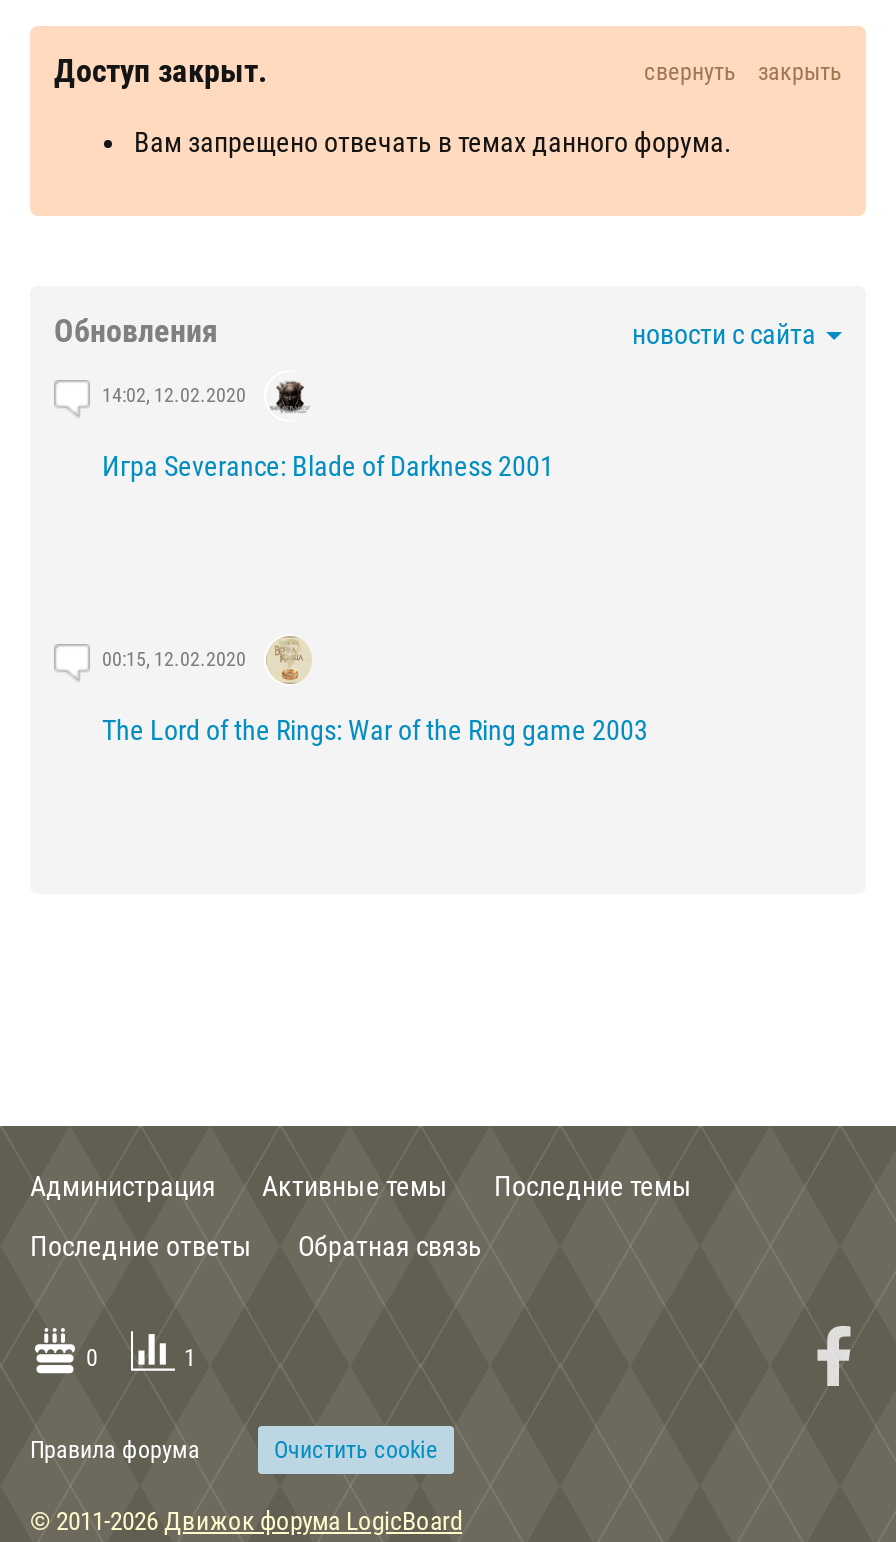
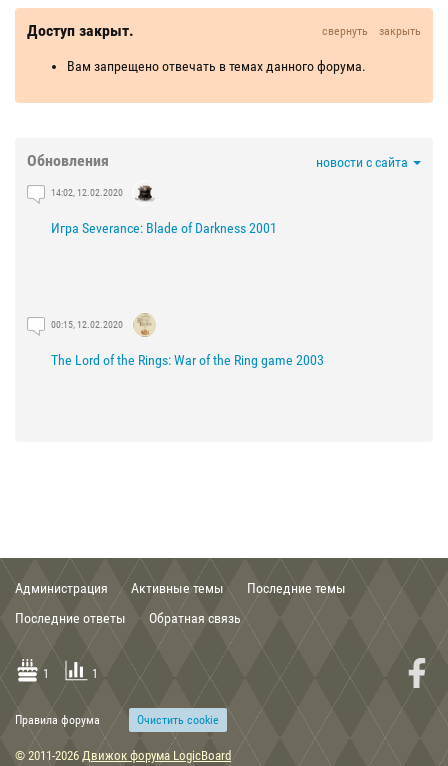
[86,1344,98,1372] 0 -> [43,667,49,681] 1

